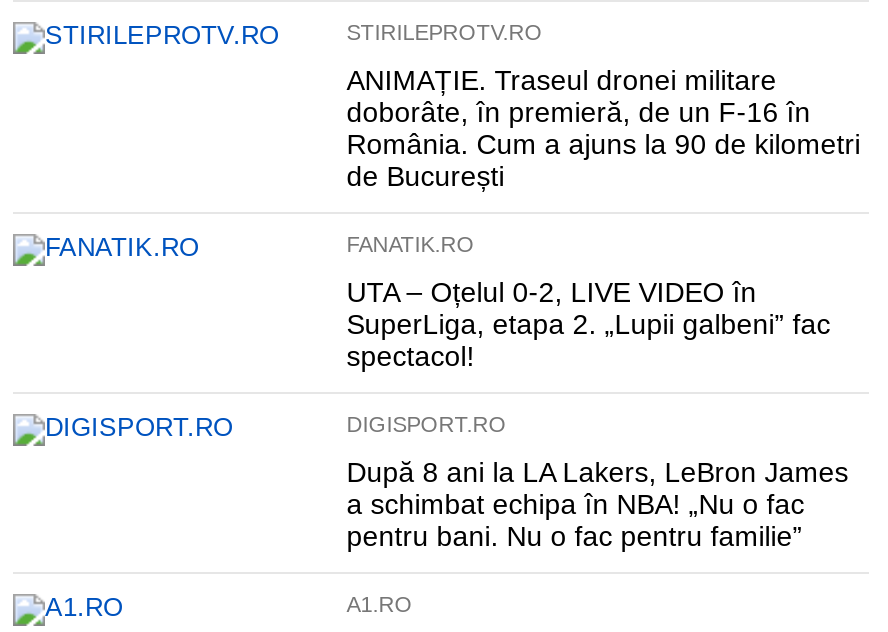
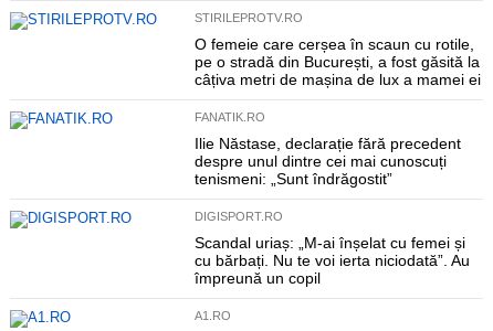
[347,64,861,192] ANIMAȚIE. Traseul dronei militare | doborâte, în premieră, de un F-16 în | România. Cum a ajuns la 90 de kilometri | de București -> [194,35,481,88] O femeie care cerșea în scaun cu rotile, | pe o stradă din București, a fost găsită la | câțiva metri de mașina de lux a mamei ei
[347,276,831,372] UTA – Oțelul 0-2, LIVE VIDEO în | SuperLiga, etapa 2. „Lupii galbeni” fac | spectacol! -> [194,135,461,188] Ilie Năstase, declarație fără precedent | despre unul dintre cei mai cunoscuți | tenismeni: „Sunt îndrăgostit”
[347,456,849,552] După 8 ani la LA Lakers, LeBron James | a schimbat echipa în NBA! „Nu o fac | pentru bani. Nu o fac pentru familie” -> [194,234,470,287] Scandal uriaș: „M-ai înșelat cu femei și | cu bărbați. Nu te voi ierta niciodată”. Au | împreună un copil

